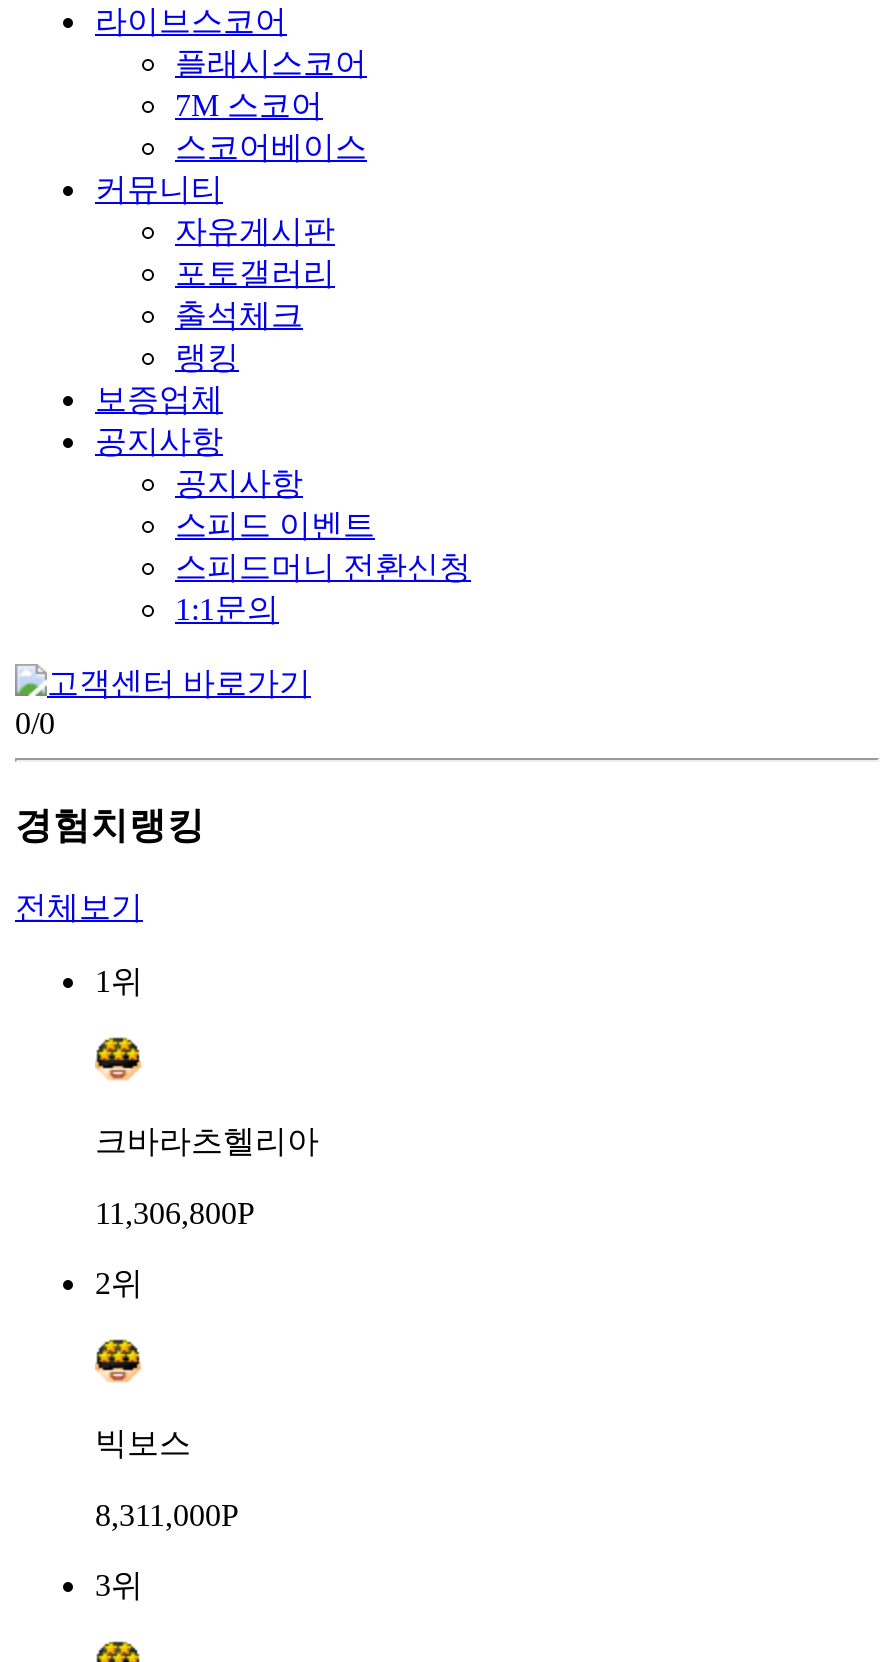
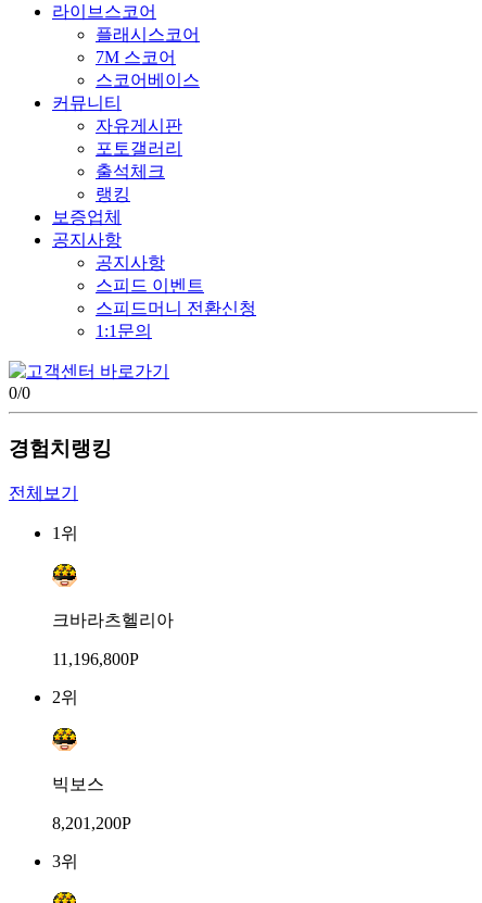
[95,1197,255,1231] 11,306,800P -> [52,650,139,669] 11,196,800P
[95,1499,239,1533] 8,311,000P -> [52,814,131,833] 8,201,200P

